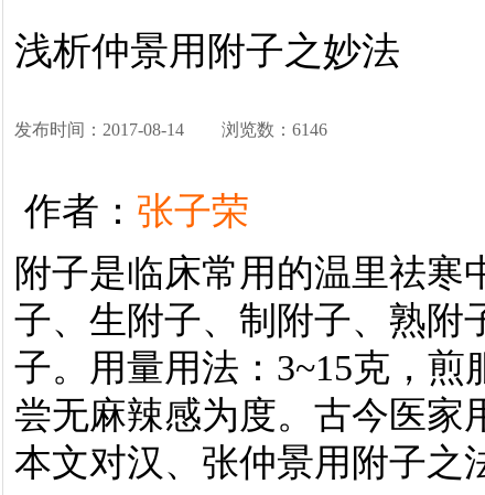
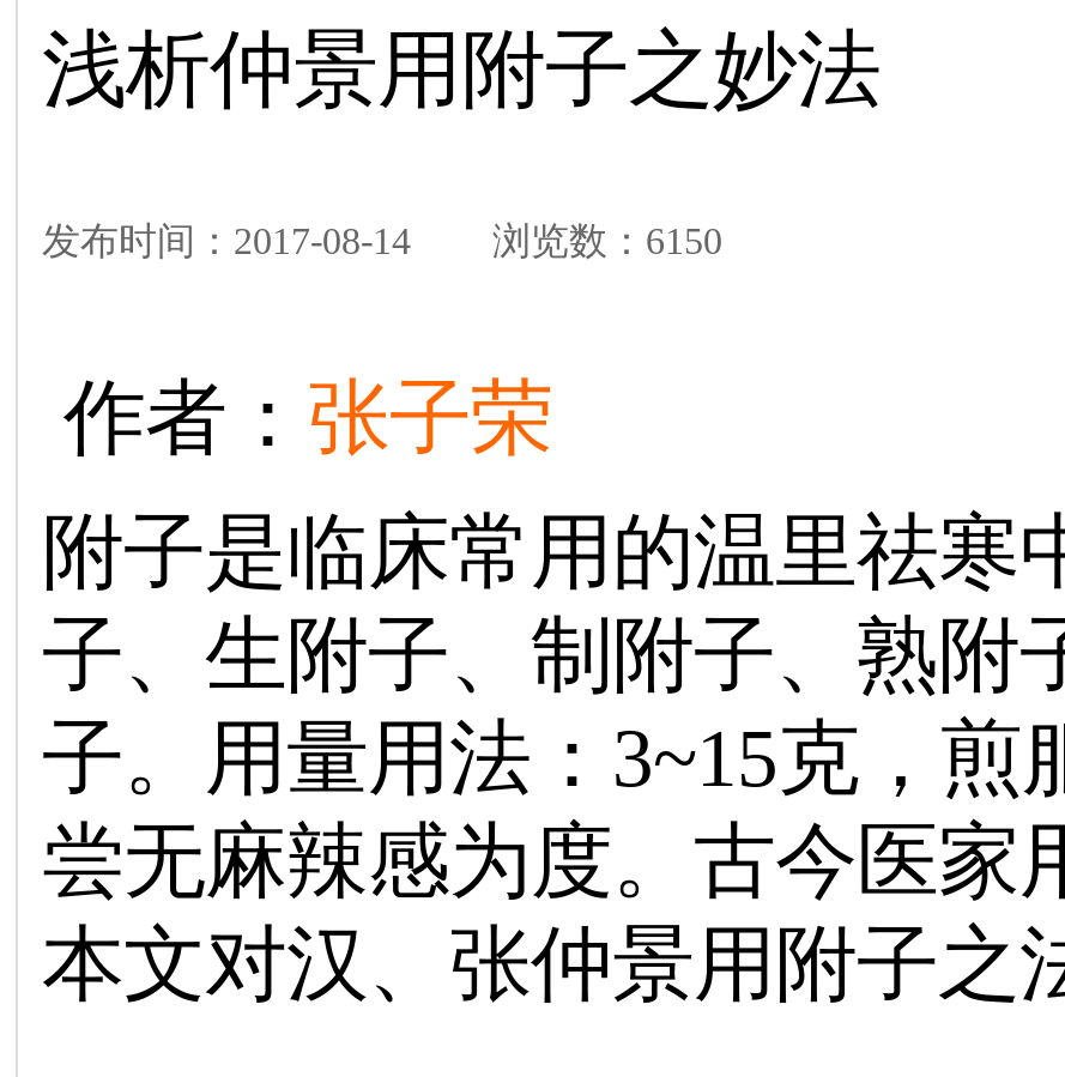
[14,120,327,139] 发布时间：2017-08-14 浏览数：6146 -> [42,220,722,261] 发布时间：2017-08-14 浏览数：6150

